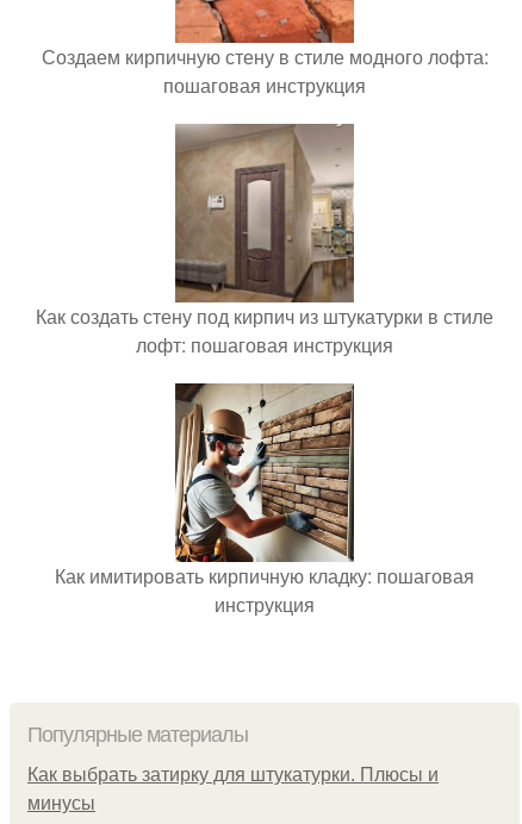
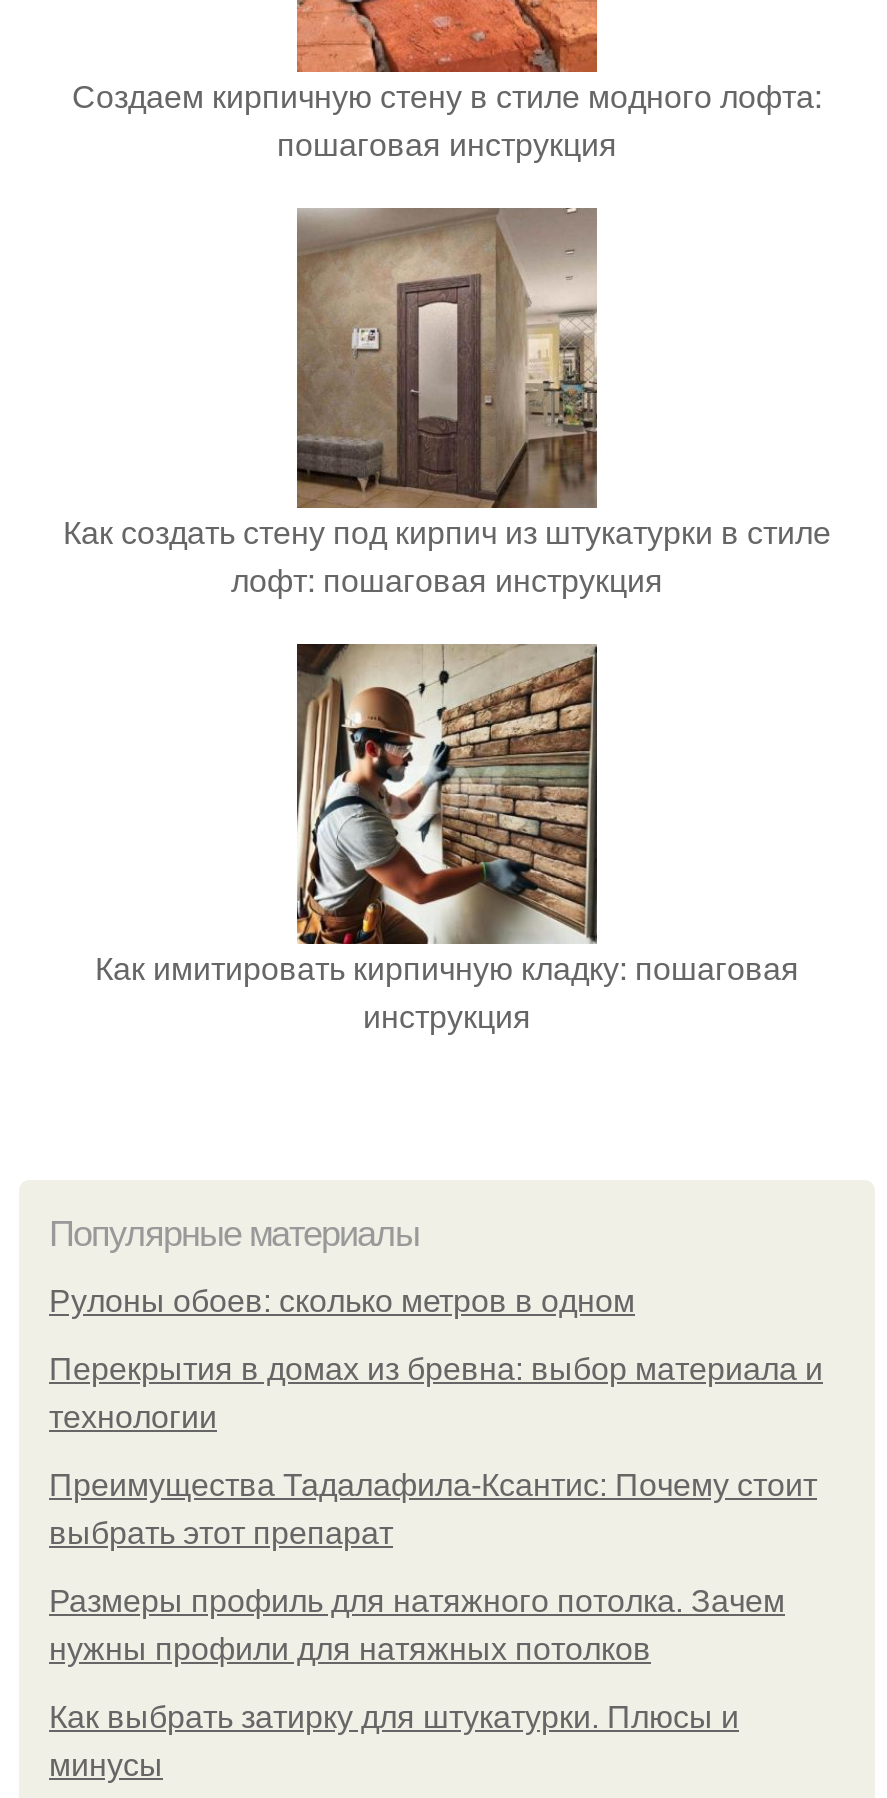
none -> [49,1285,823,1667] Рулоны обоев: сколько метров в одном | Перекрытия в домах из бревна: выбор материала и | технологии | Преимущества Тадалафила-Ксантис: Почему стоит | выбрать этот препарат | Размеры профиль для натяжного потолка. Зачем | нужны профили для натяжных потолков

